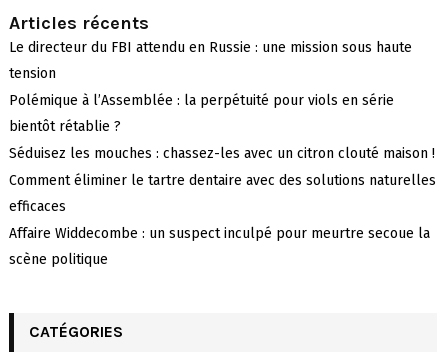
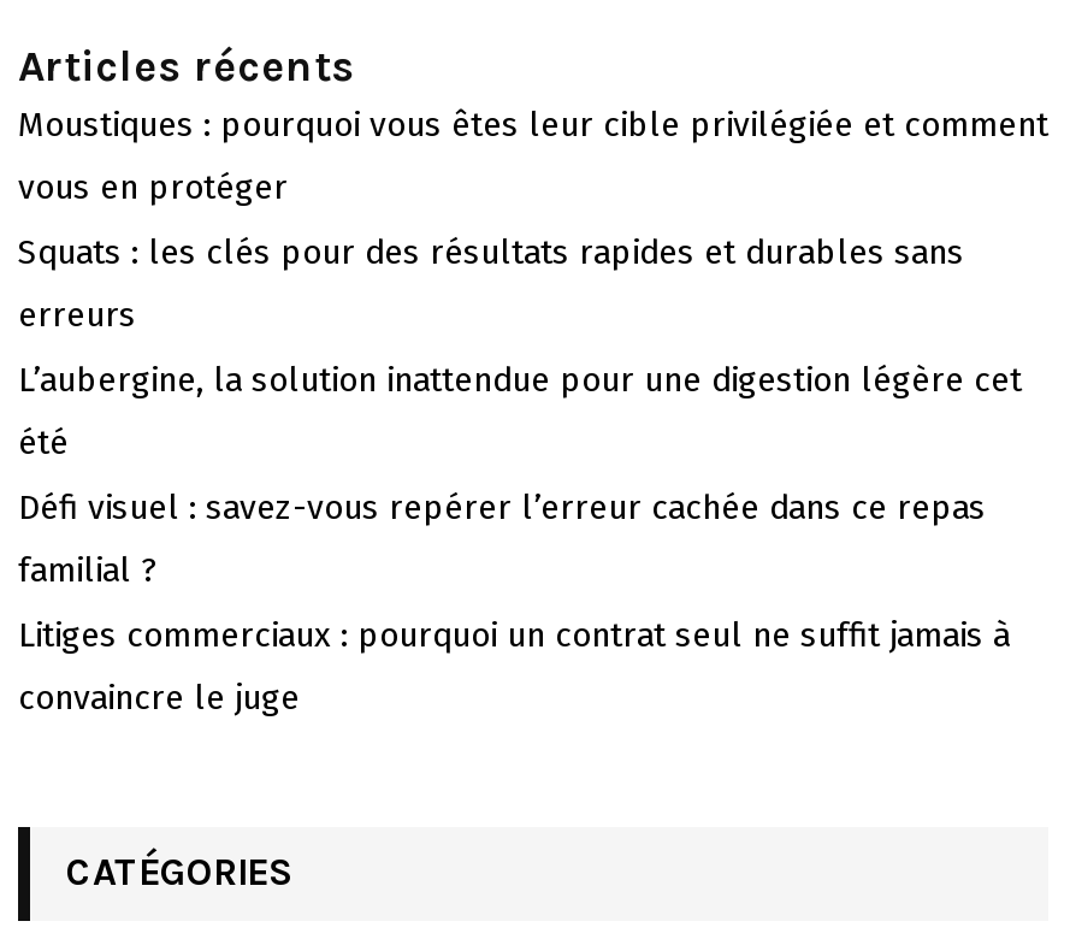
[9,39,436,268] Le directeur du FBI attendu en Russie : une mission sous haute | tension | Polémique à l’Assemblée : la perpétuité pour viols en série | bientôt rétablie ? | Séduisez les mouches : chassez-les avec un citron clouté maison ! | Comment éliminer le tartre dentaire avec des solutions naturelles | efficaces | Affaire Widdecombe : un suspect inculpé pour meurtre secoue la | scène politique -> [18,105,1048,719] Moustiques : pourquoi vous êtes leur cible privilégiée et comment | vous en protéger | Squats : les clés pour des résultats rapides et durables sans | erreurs | L’aubergine, la solution inattendue pour une digestion légère cet | été | Défi visuel : savez-vous repérer l’erreur cachée dans ce repas | familial ? | Litiges commerciaux : pourquoi un contrat seul ne suffit jamais à | convaincre le juge

